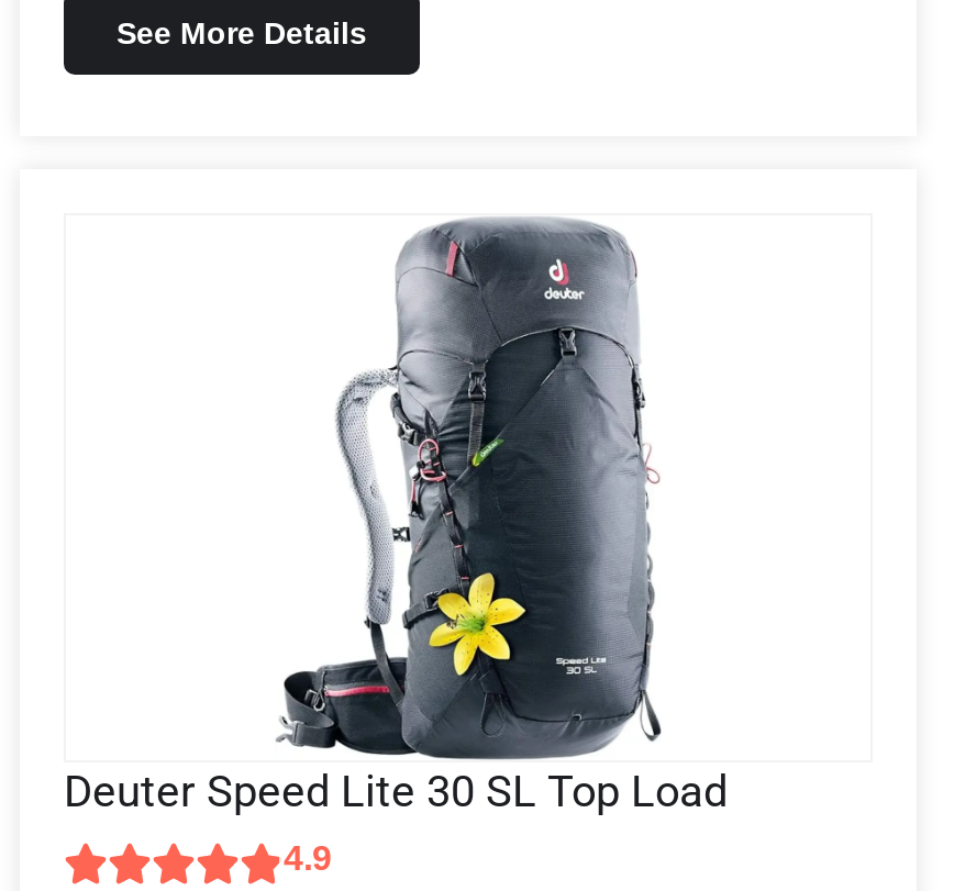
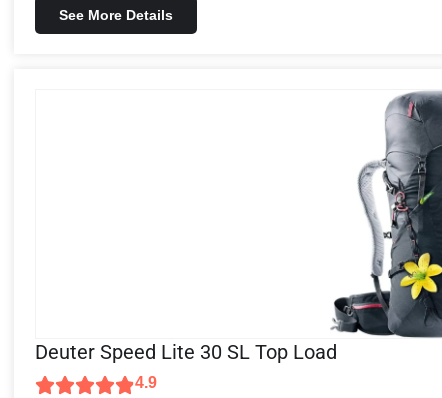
none -> [330,90,439,339] [image]
[275,215,664,760] [image] -> none

